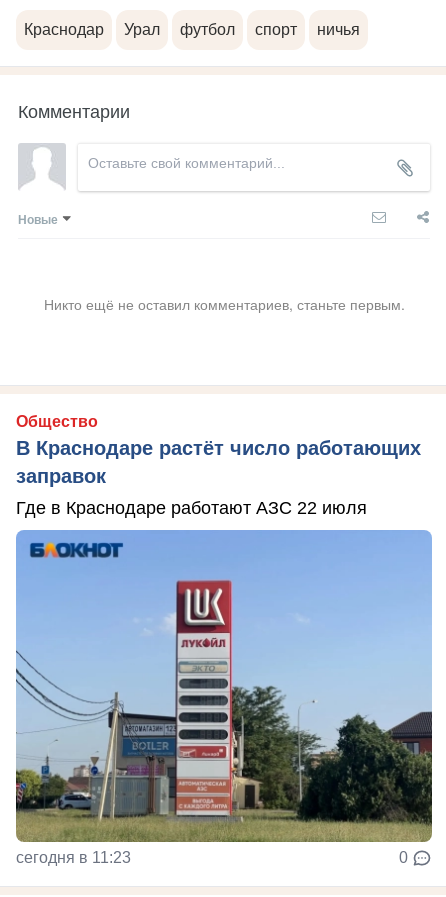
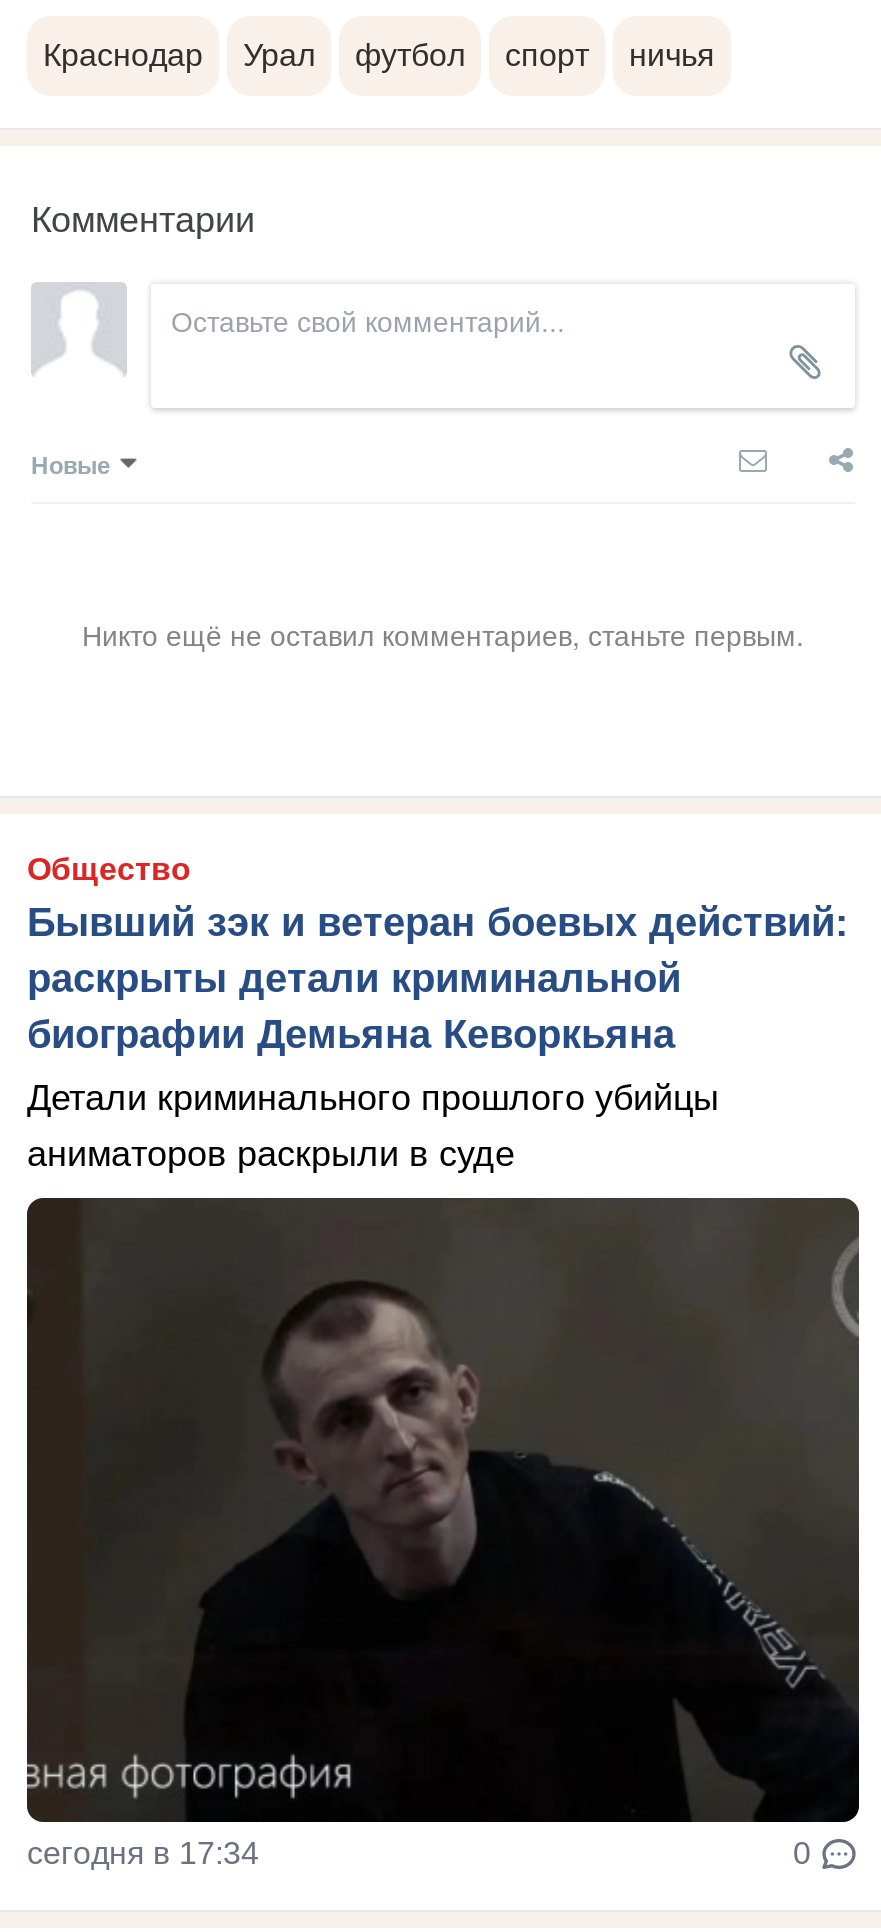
[16,437,421,487] В Краснодаре растёт число работающих | заправок -> [27,899,849,1055] Бывший зэк и ветеран боевых действий: | раскрыты детали криминальной | биографии Демьяна Кеворкьяна
[16,498,367,518] Где в Краснодаре работают АЗС 22 июля -> [27,1077,719,1173] Детали криминального прошлого убийцы | аниматоров раскрыли в суде
[15,530,433,866] [image] | сегодня в 11:23 -> [25,1196,861,1869] [image] | сегодня в 17:34

